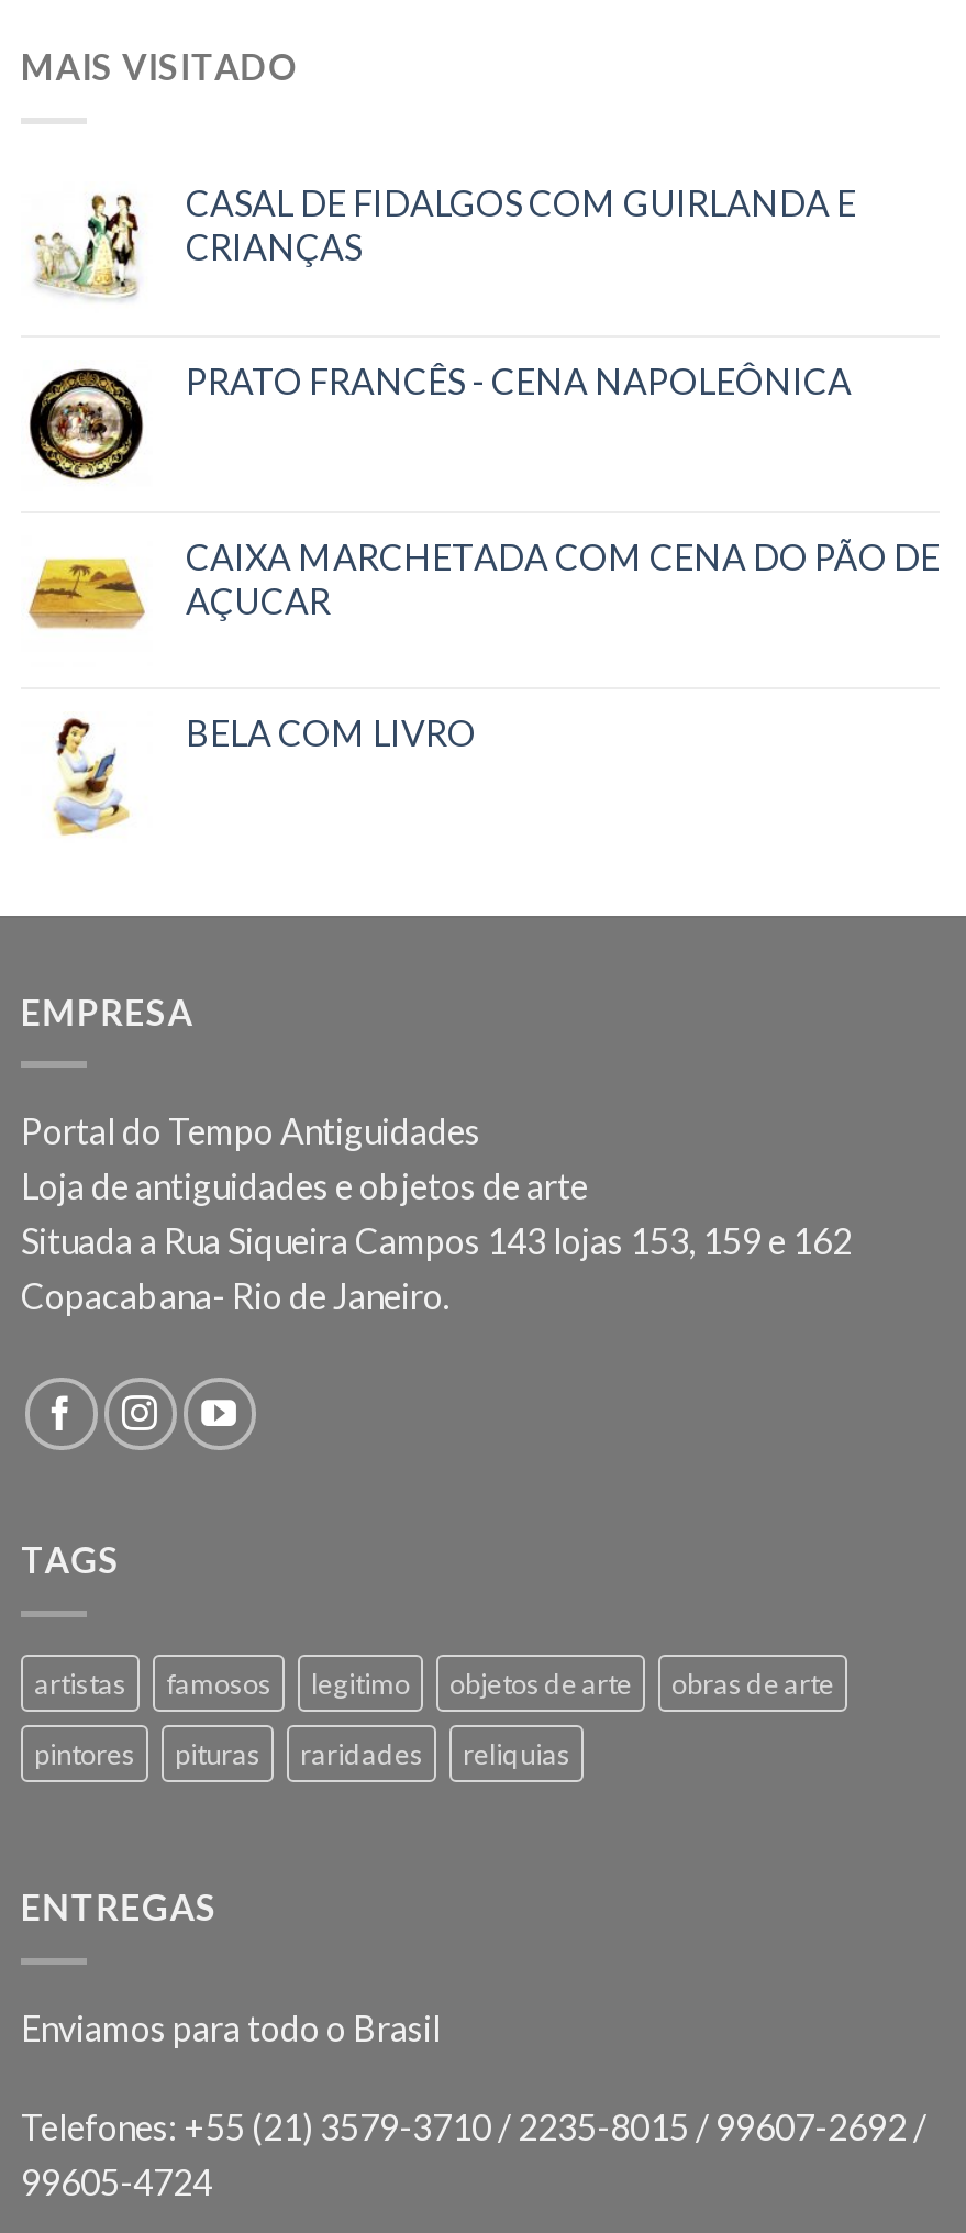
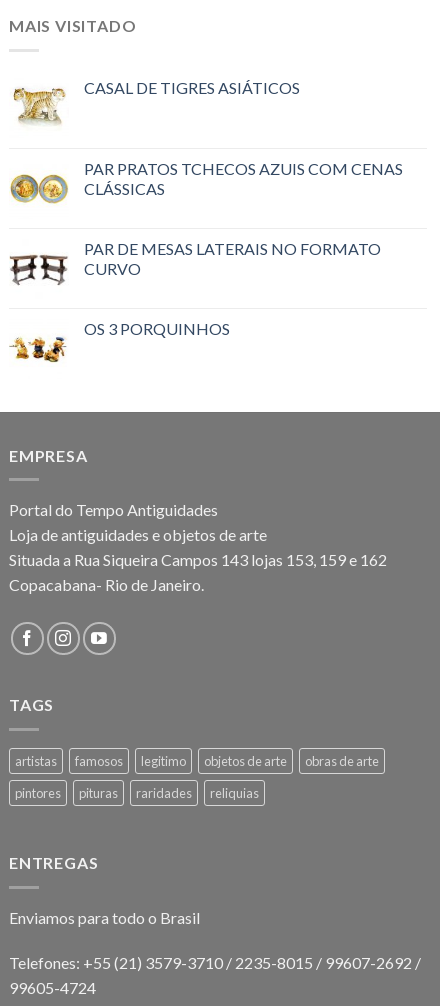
[30,181,856,302] [image] | CASAL DE FIDALGOS COM GUIRLANDA E | CRIANÇAS -> [12,78,300,132] [image] | CASAL DE TIGRES ASIÁTICOS
[23,359,852,483] [image] | PRATO FRANCÊS - CENA NAPOLEÔNICA -> [9,159,403,214] [image] | PAR PRATOS TCHECOS AZUIS COM CENAS | CLÁSSICAS
[23,535,940,637] [image] | CAIXA MARCHETADA COM CENA DO PÃO DE | AÇUCAR -> [9,239,381,286] [image] | PAR DE MESAS LATERAIS NO FORMATO | CURVO
[23,711,476,839] [image] | BELA COM LIVRO -> [9,319,230,375] [image] | OS 3 PORQUINHOS

